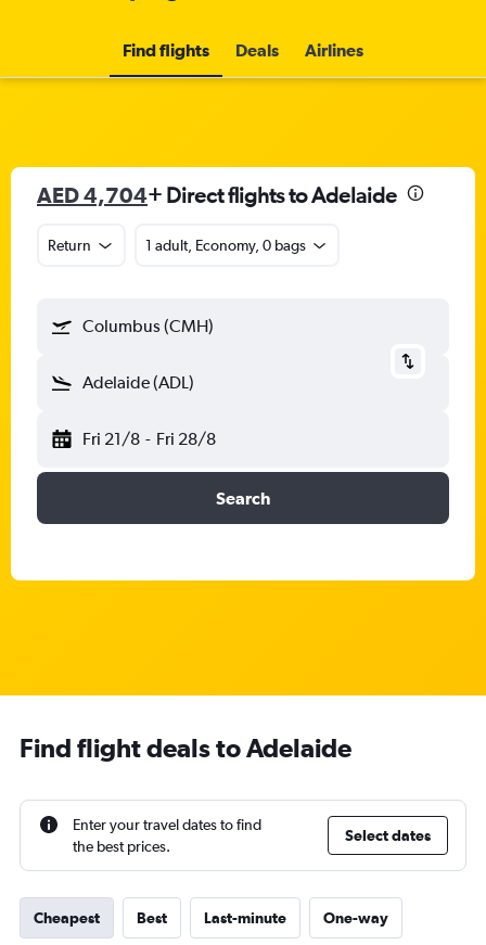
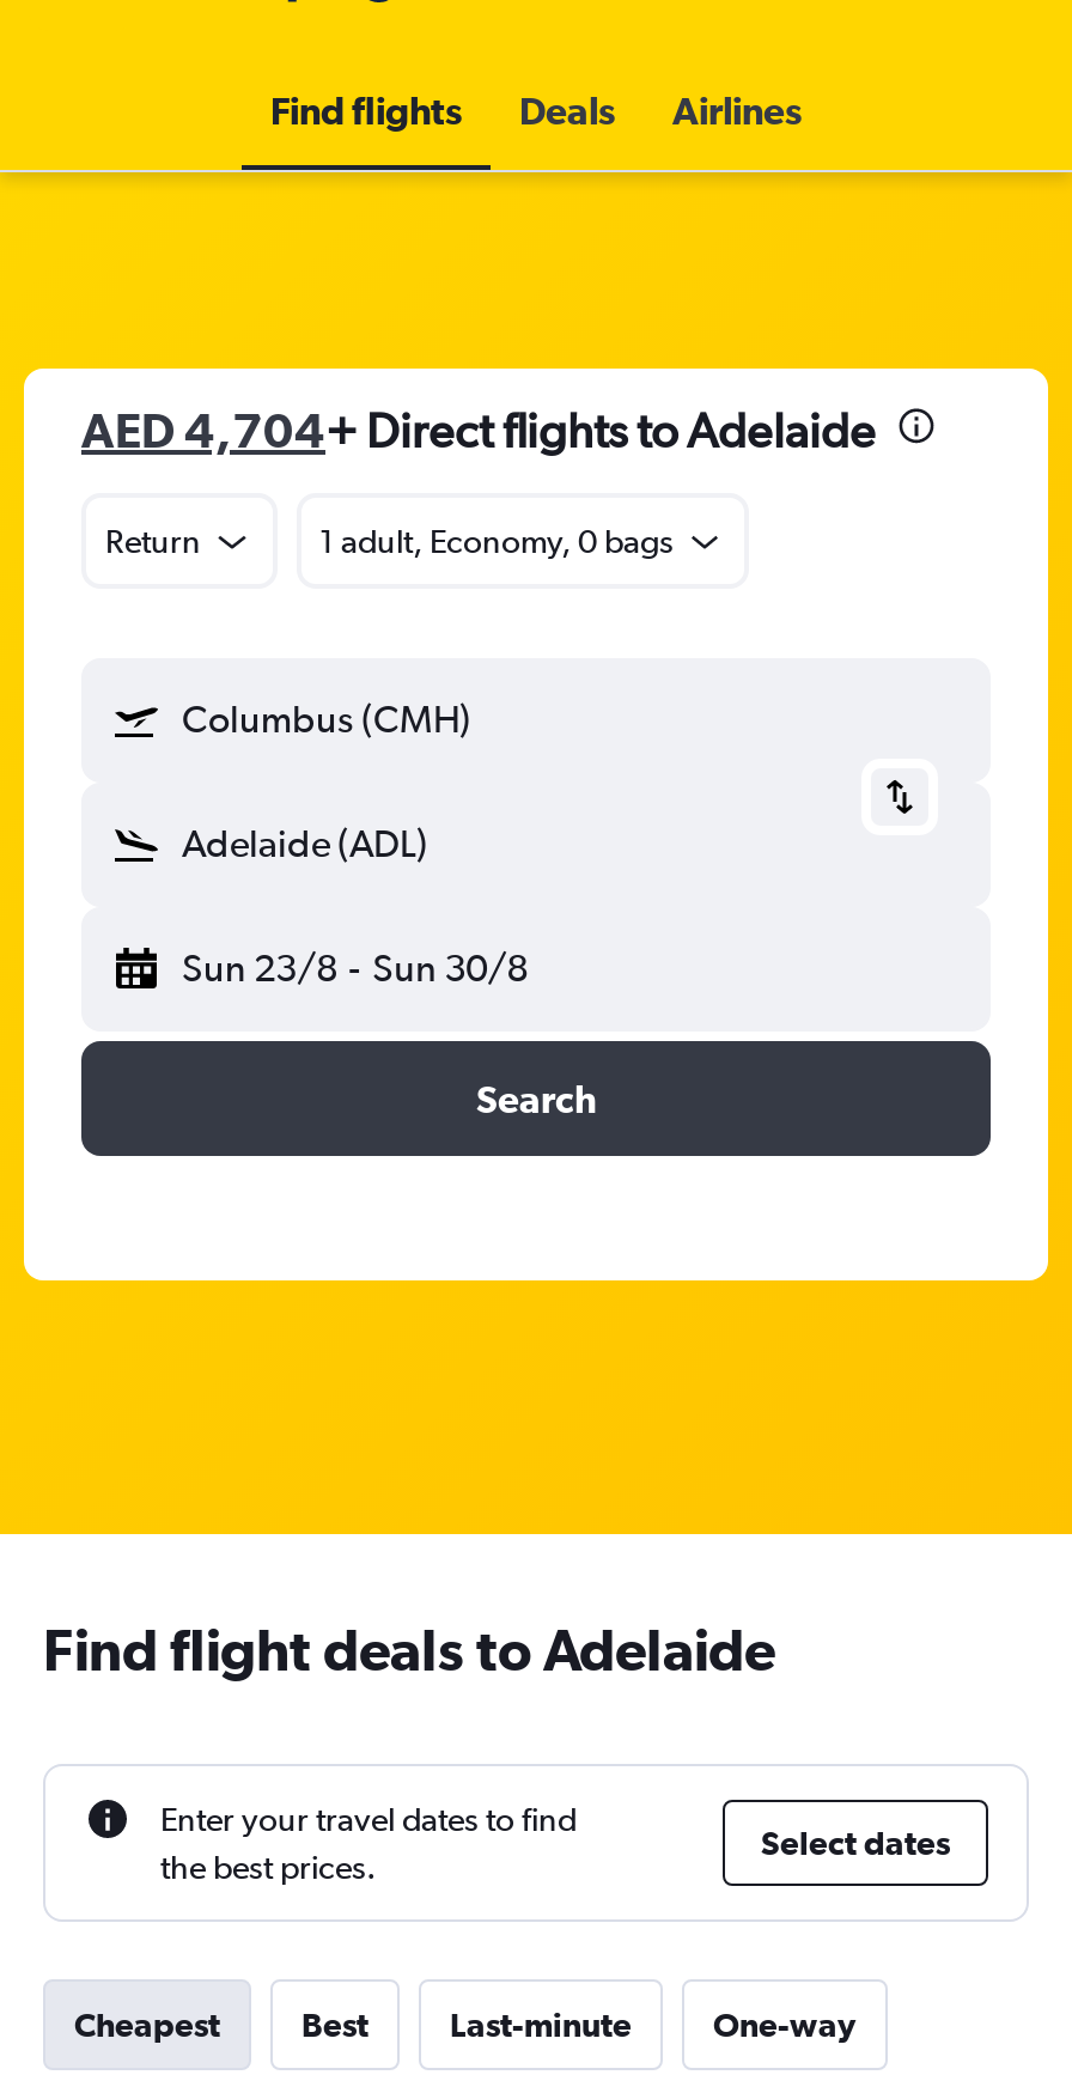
[82,429,215,449] Fri 21/8 - Fri 28/8 -> [182,945,528,991] Sun 23/8 - Sun 30/8

